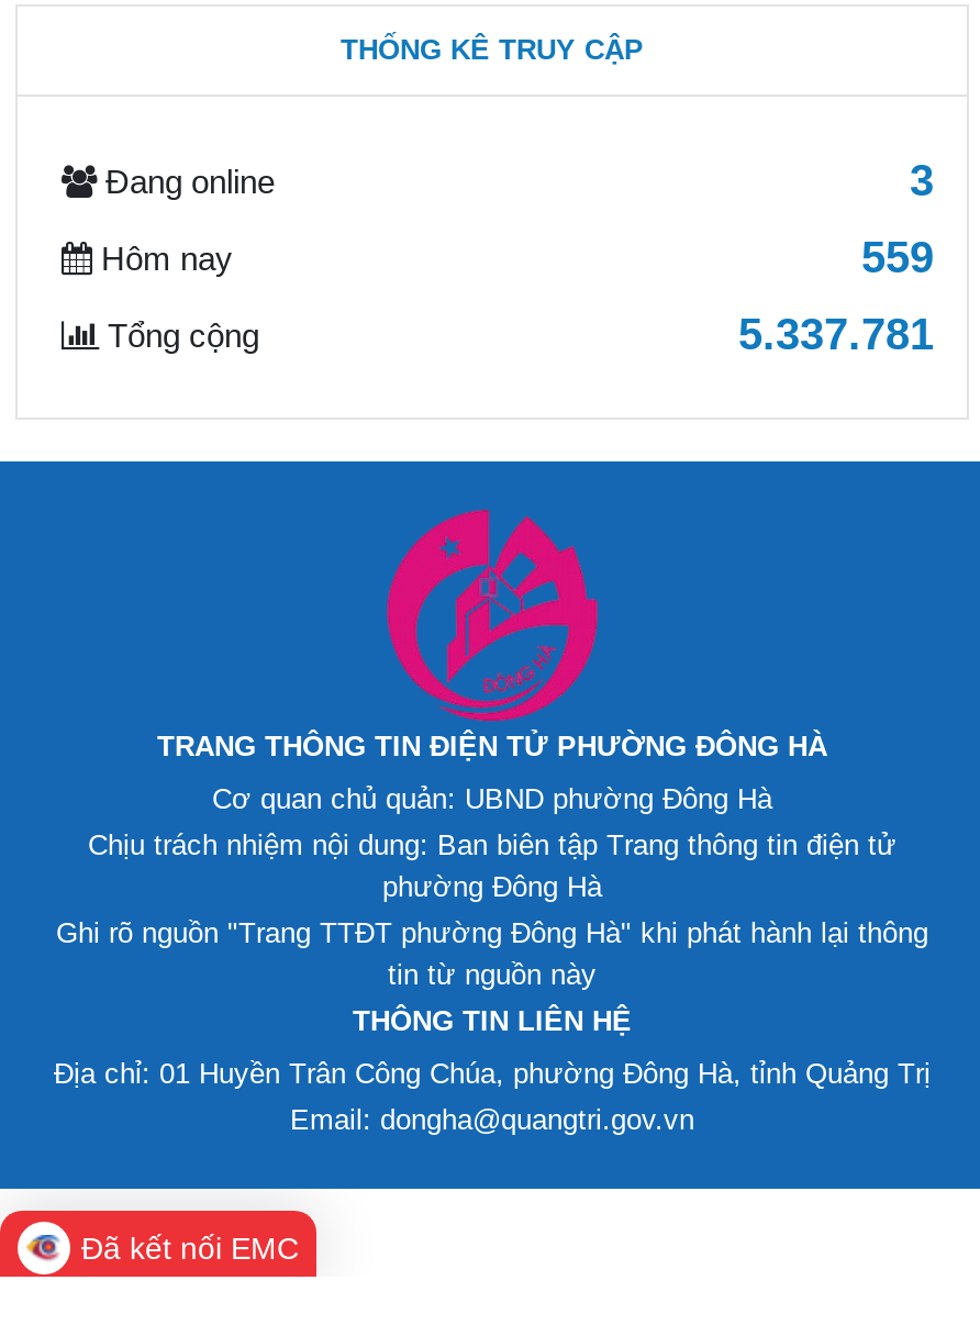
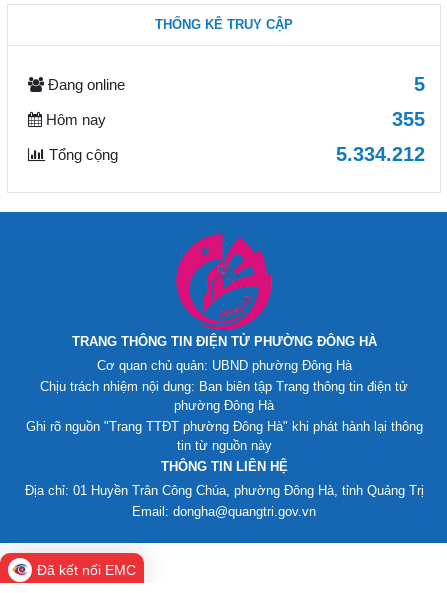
[910,156,934,205] 3 -> [414,73,425,95] 5
[861,233,934,282] 559 -> [392,108,425,130] 355
[738,310,934,359] 5.337.781 -> [336,143,425,165] 5.334.212

